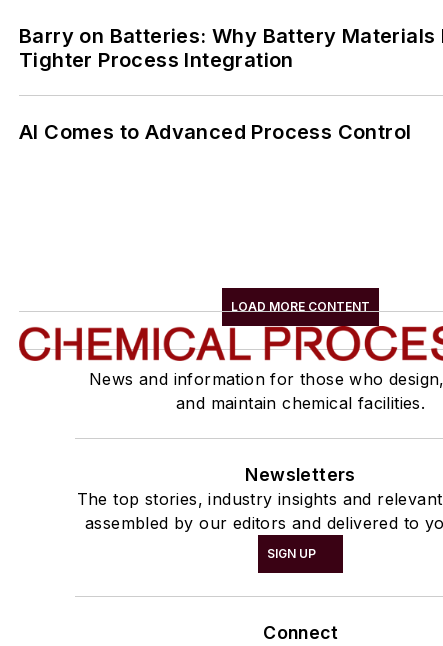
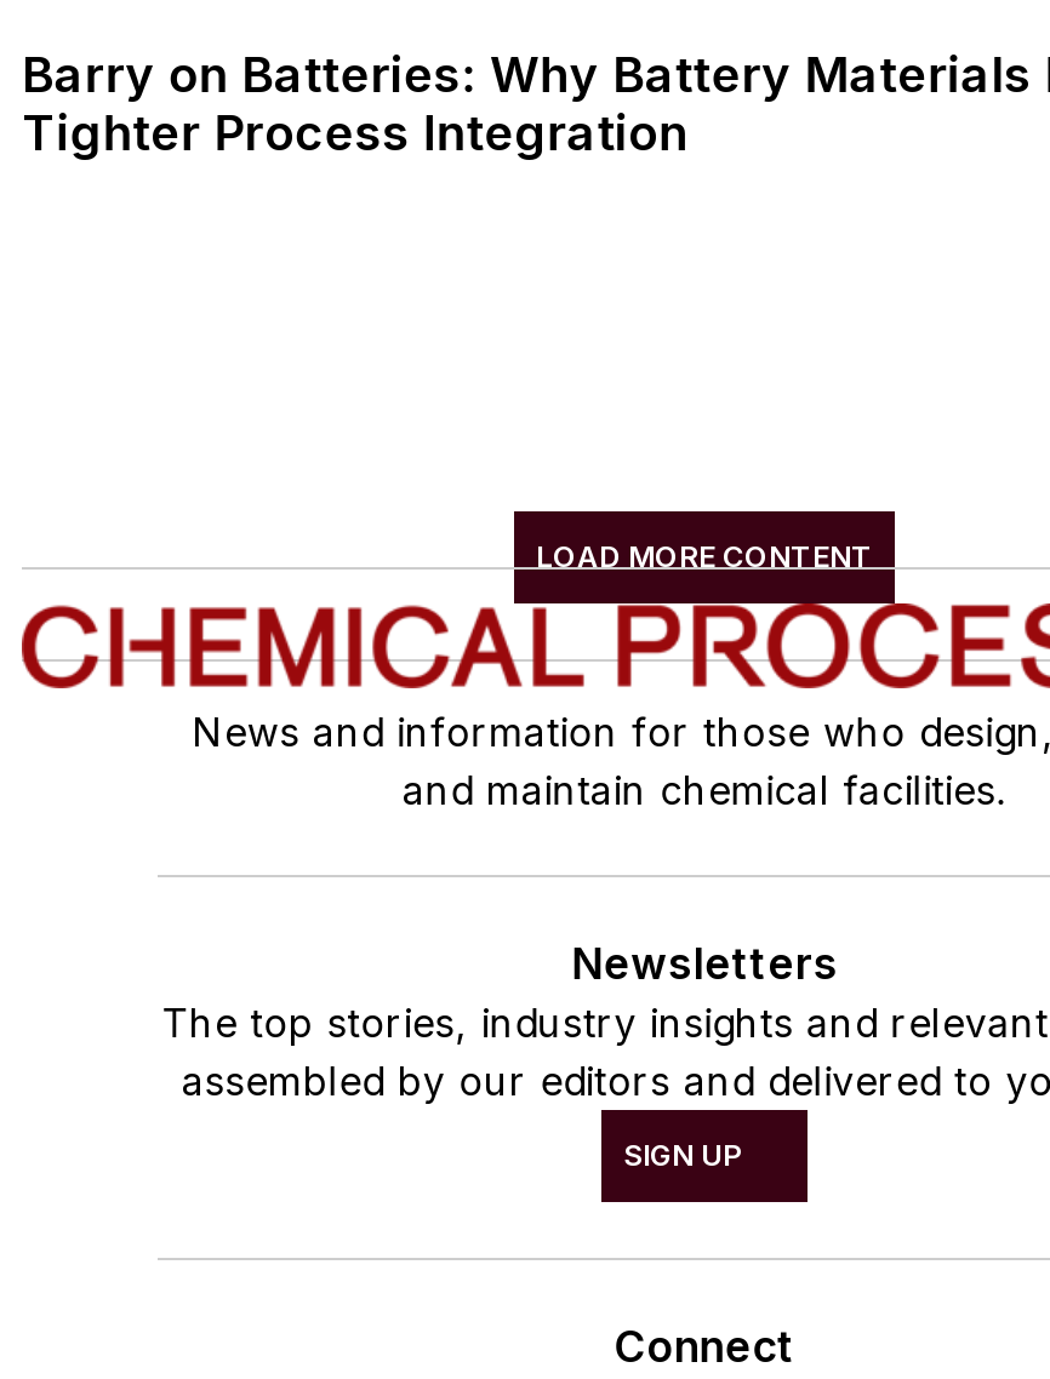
[19,120,411,144] AI Comes to Advanced Process Control -> none

